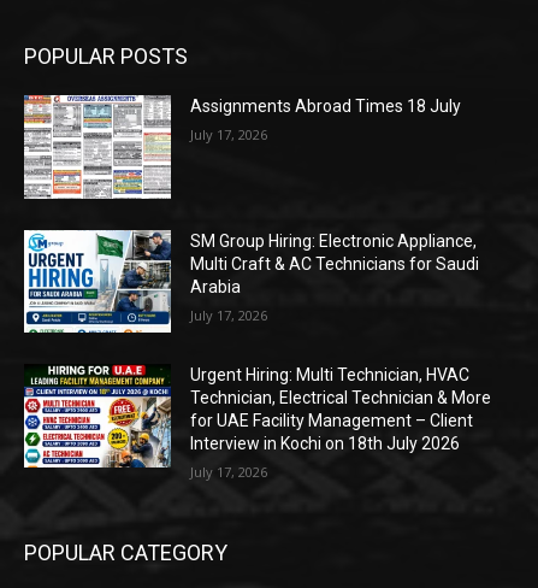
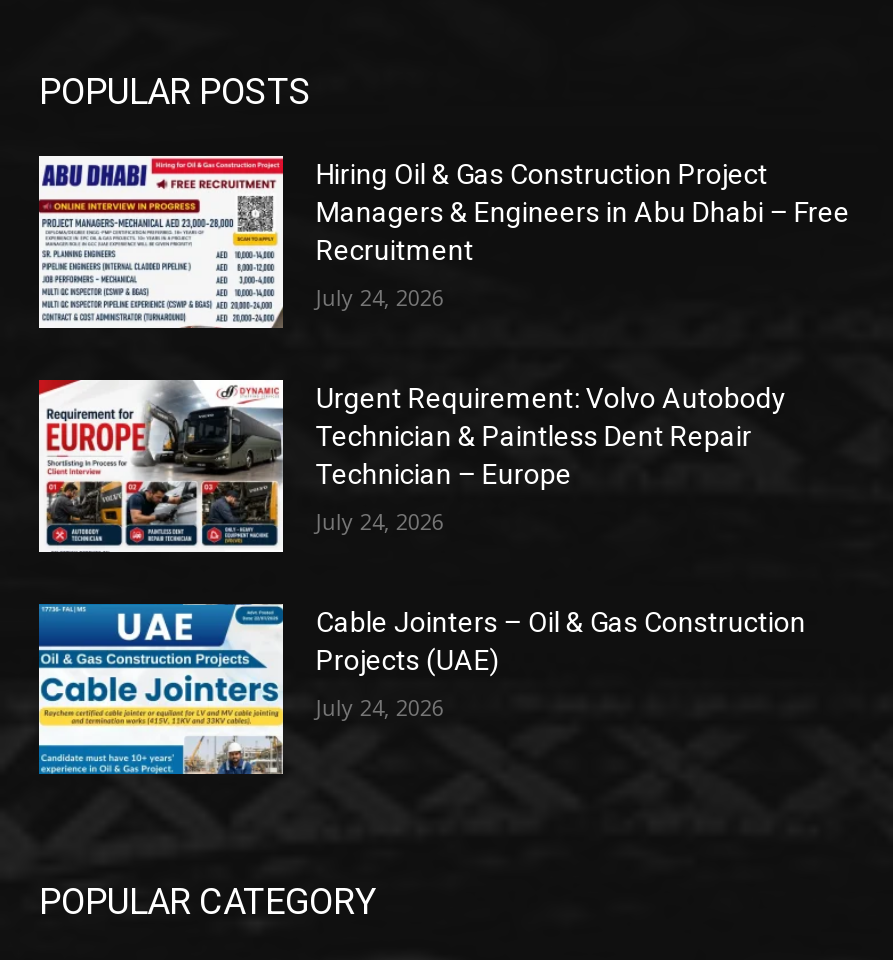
[23,94,461,199] [image] | Assignments Abroad Times 18 July -> [39,155,850,329] [image] | Hiring Oil & Gas Construction Project | Managers & Engineers in Abu Dhabi – Free | Recruitment
[191,125,268,144] July 17, 2026 -> [316,283,444,313] July 24, 2026
[23,229,480,334] [image] | SM Group Hiring: Electronic Appliance, | Multi Craft & AC Technicians for Saudi | Arabia -> [37,379,786,555] [image] | Urgent Requirement: Volvo Autobody | Technician & Paintless Dent Repair | Technician – Europe
[191,306,268,324] July 17, 2026 -> [316,507,444,537] July 24, 2026
[23,364,492,469] [image] | Urgent Hiring: Multi Technician, HVAC | Technician, Electrical Technician & More | for UAE Facility Management – Client | Interview in Kochi on 18th July 2026 -> [37,603,806,777] [image] | Cable Jointers – Oil & Gas Construction | Projects (UAE)
[191,463,268,481] July 17, 2026 -> [316,692,444,722] July 24, 2026

